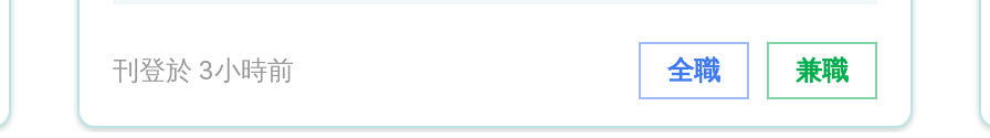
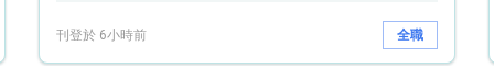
[113,54,294,85] 刊登於 3小時前 -> [56,27,147,42] 刊登於 6小時前
[796,54,849,85] 兼職 -> none

